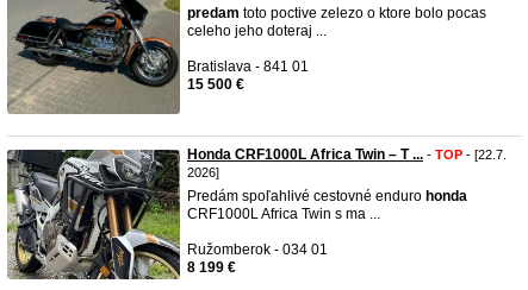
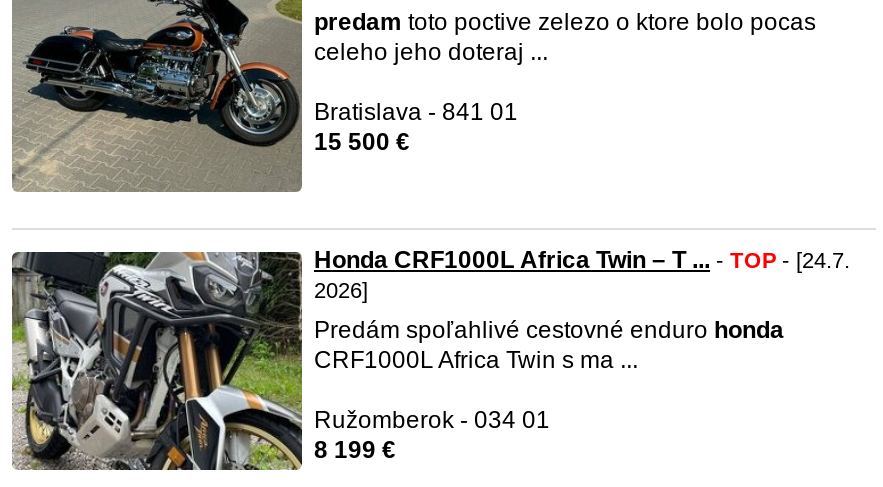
[187,146,507,163] Honda CRF1000L Africa Twin – T ... - TOP - [22.7. -> [314,246,850,274] Honda CRF1000L Africa Twin – T ... - TOP - [24.7.

